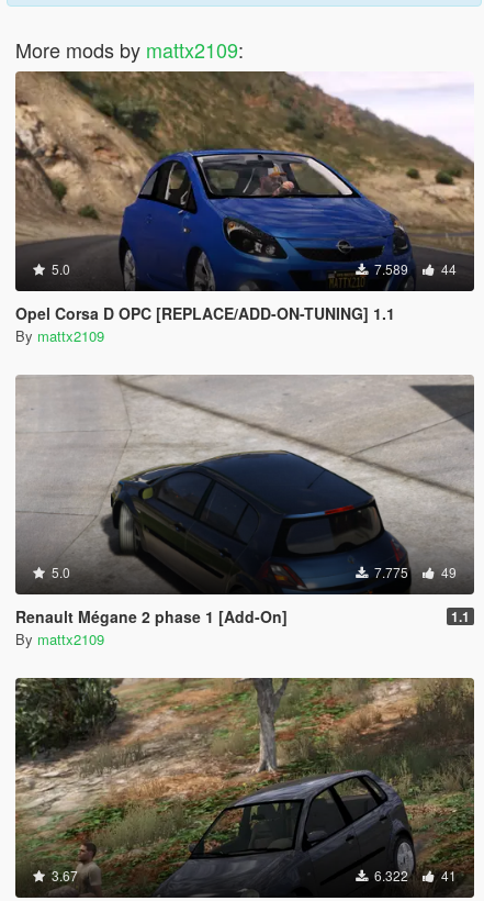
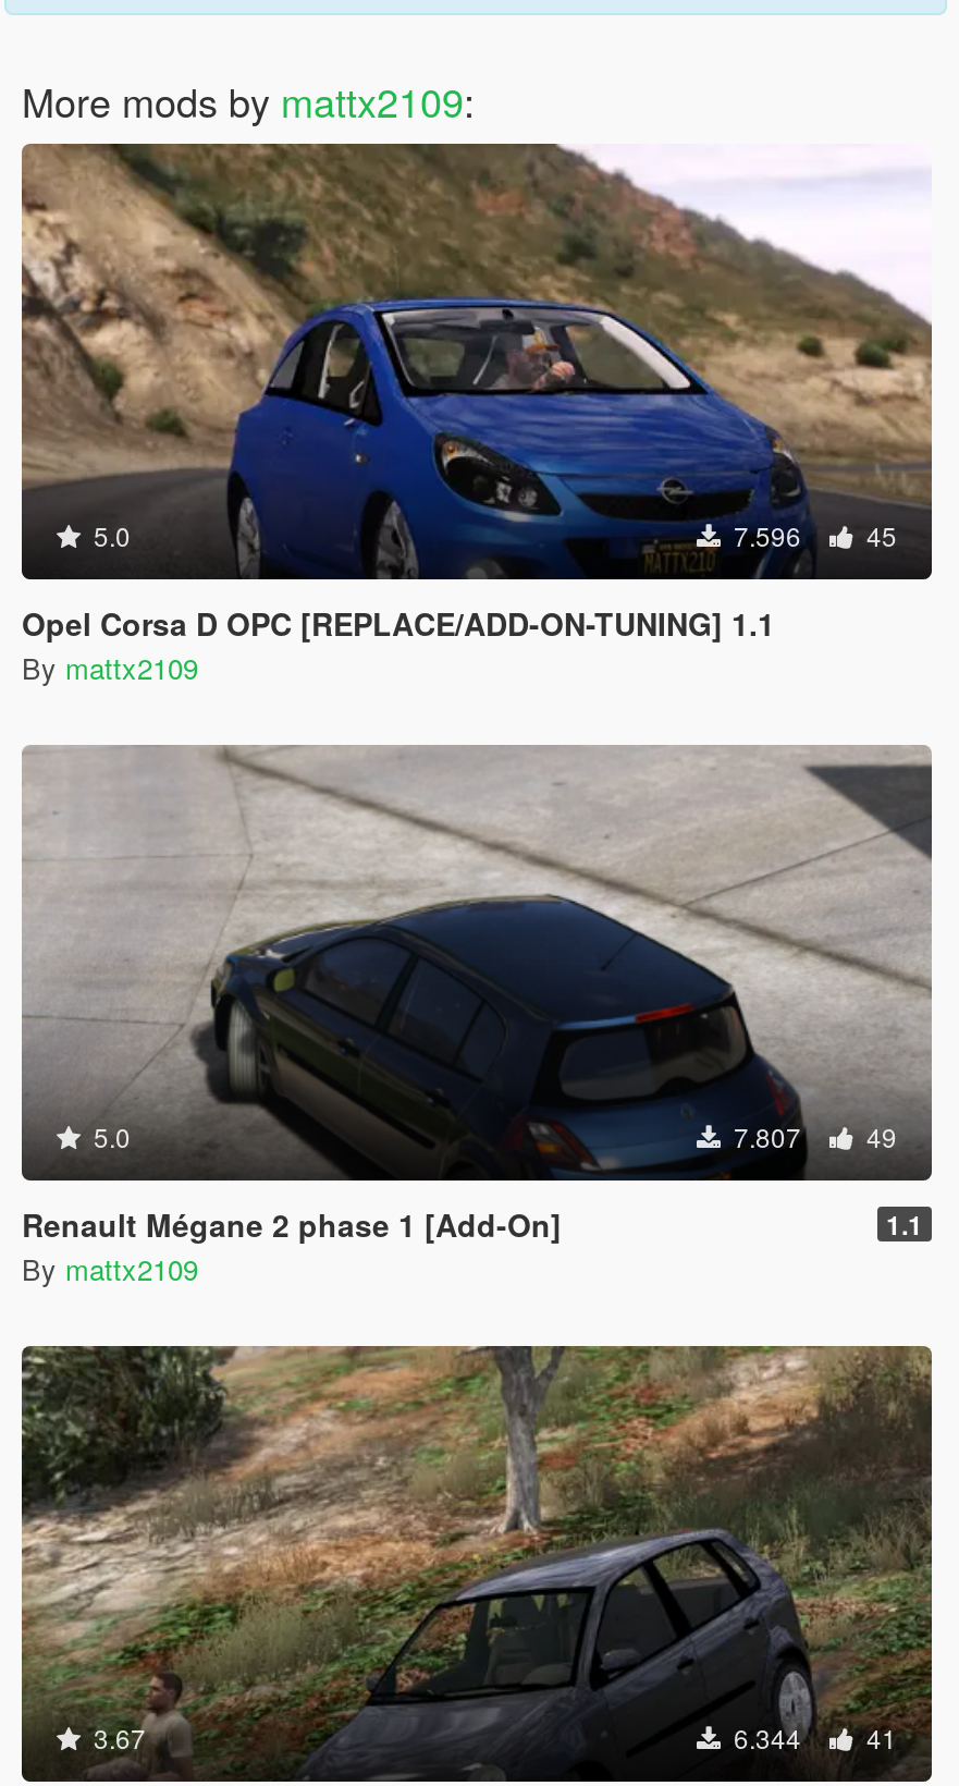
[371,259,412,277] 7.589 -> [727,515,808,552] 7.596
[438,259,457,277] 44 -> [860,515,897,552] 45
[371,562,457,581] 7.775 49 -> [727,1116,897,1153] 7.807 49
[371,865,457,884] 6.322 41 -> [727,1717,897,1754] 6.344 41

